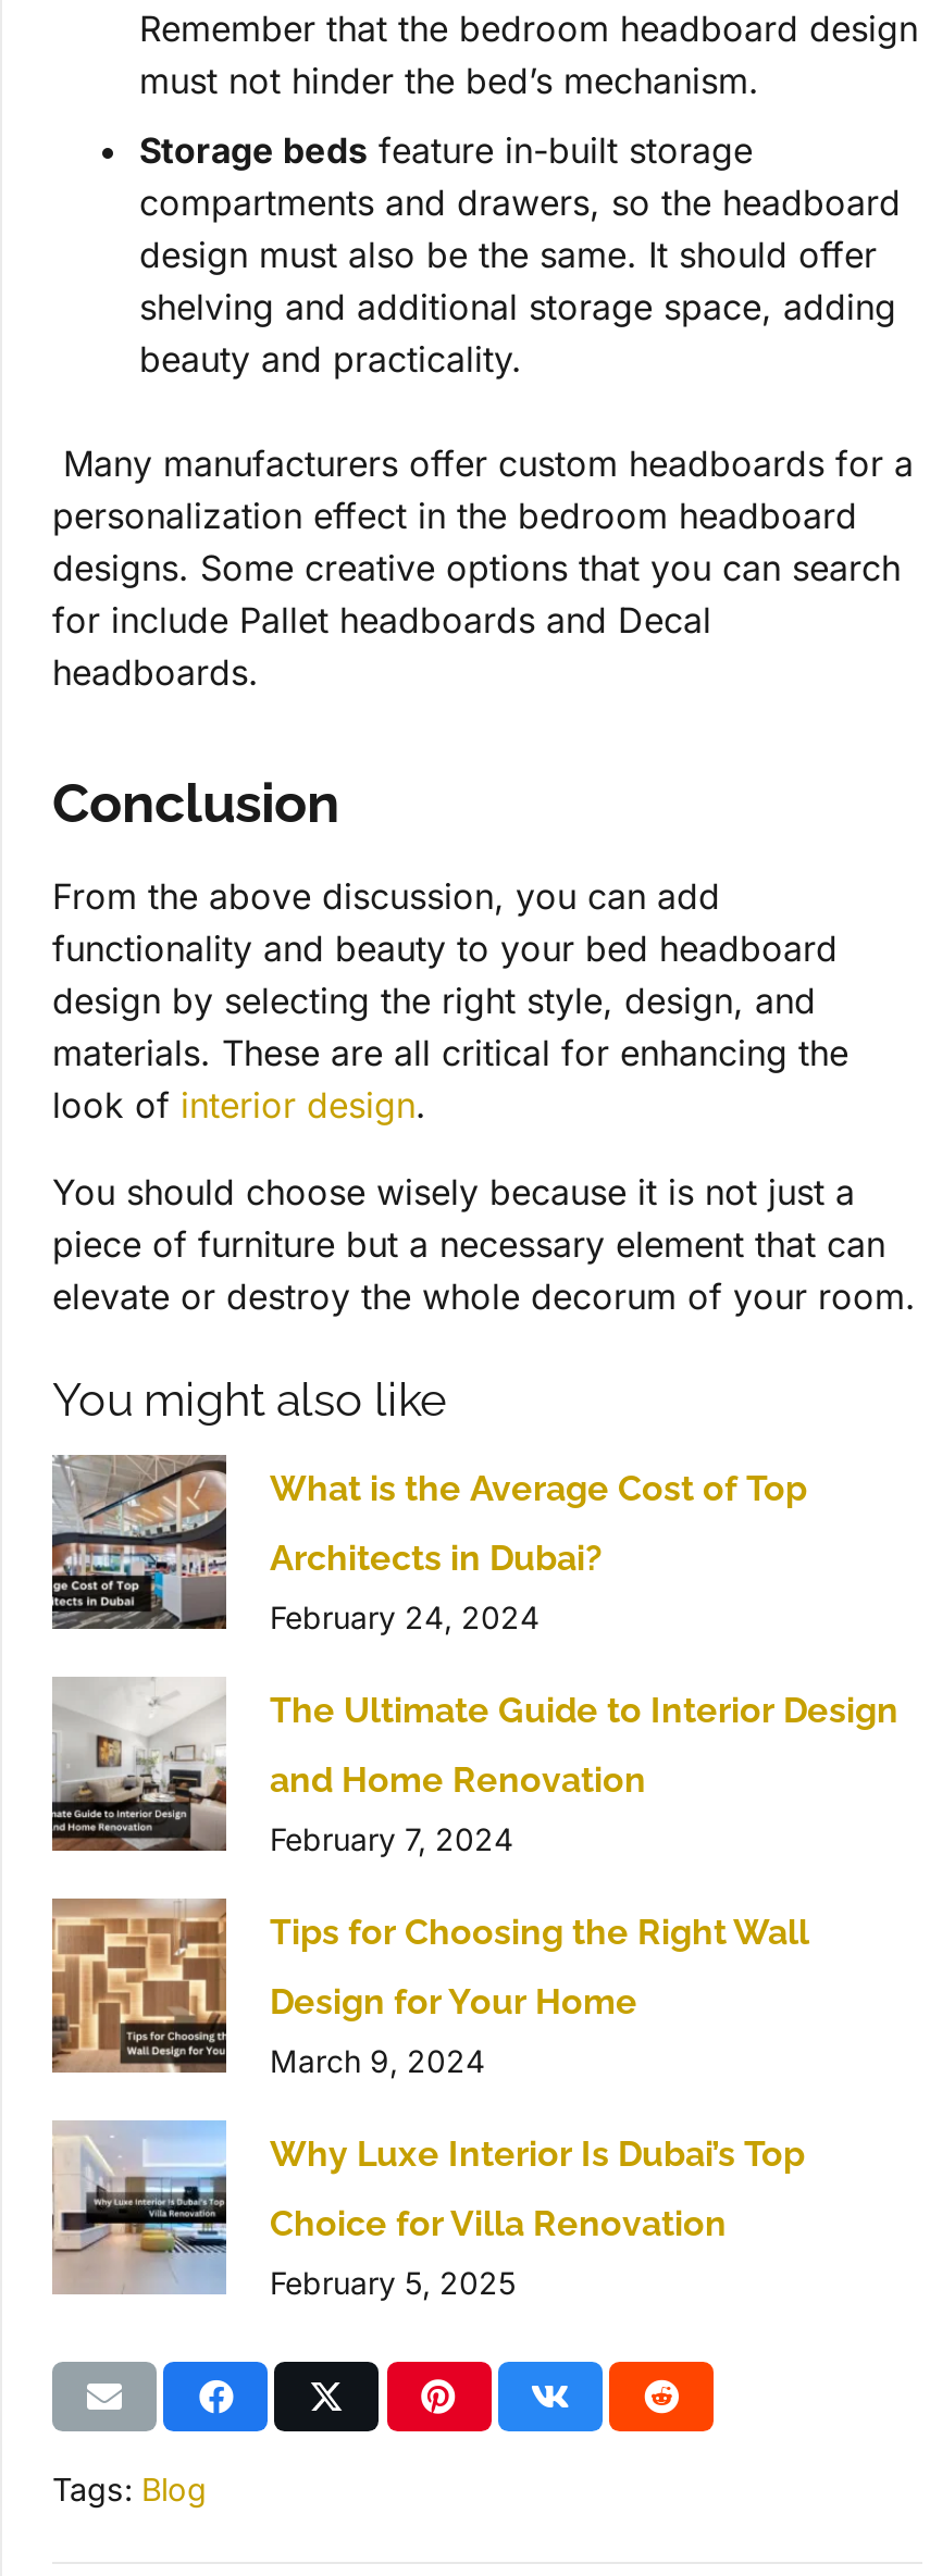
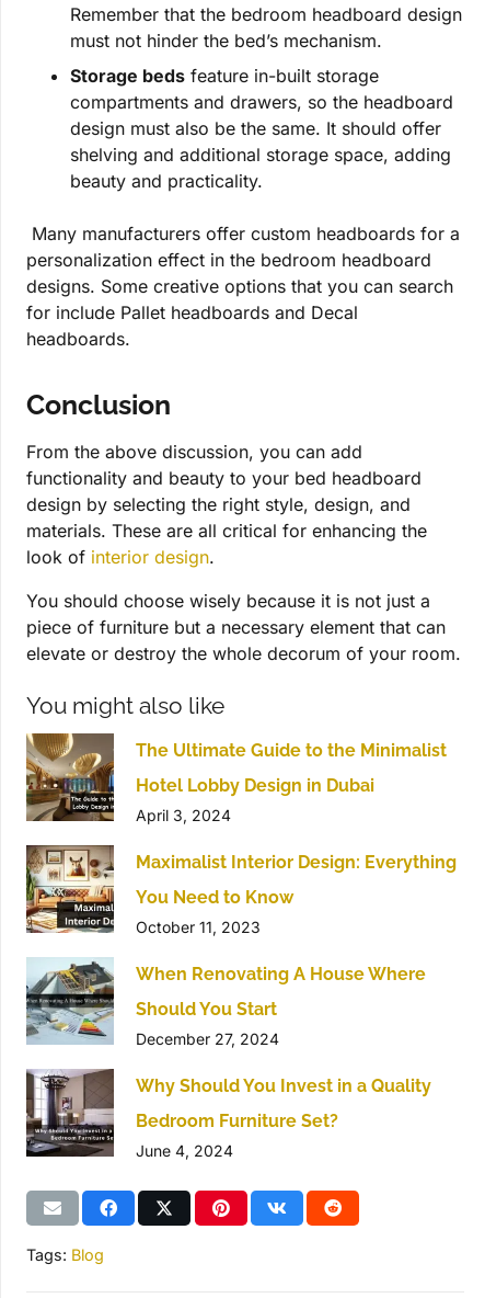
[52,1455,807,1631] [image] | What is the Average Cost of Top -> [25,732,447,822] [image] | The Ultimate Guide to the Minimalist
[270,1537,603,1578] Architects in Dubai? -> [136,775,374,796] Hotel Lobby Design in Dubai
[270,1598,540,1635] February 24, 2024 -> [136,806,231,824] April 3, 2024
[50,1677,898,1853] [image] | The Ultimate Guide to Interior Design -> [25,844,457,934] [image] | Maximalist Interior Design: Everything
[270,1759,646,1800] and Home Renovation -> [136,887,293,908] You Need to Know
[270,1820,513,1857] February 7, 2024 -> [136,917,261,936] October 11, 2023
[50,1896,809,2075] [image] | Tips for Choosing the Right Wall -> [25,957,426,1045] [image] | When Renovating A House Where
[270,1981,637,2022] Design for Your Home -> [136,998,277,1019] Should You Start
[270,2042,485,2079] March 9, 2024 -> [136,1029,279,1048] December 27, 2024
[52,2118,805,2294] [image] | Why Luxe Interior Is Dubai’s Top -> [25,1068,431,1158] [image] | Why Should You Invest in a Quality
[270,2203,727,2244] Choice for Villa Renovation -> [136,1110,338,1131] Bedroom Furniture Set?
[270,2263,516,2300] February 5, 2025 -> [136,1141,233,1160] June 4, 2024

